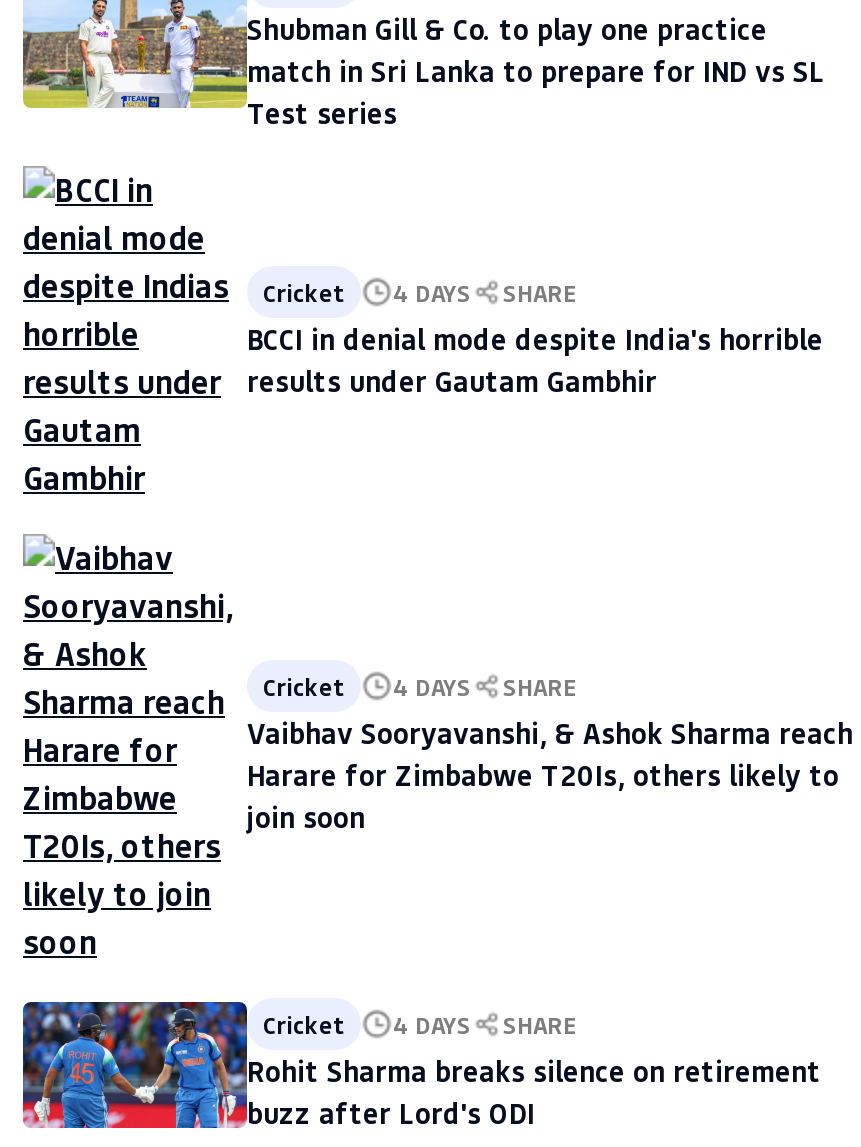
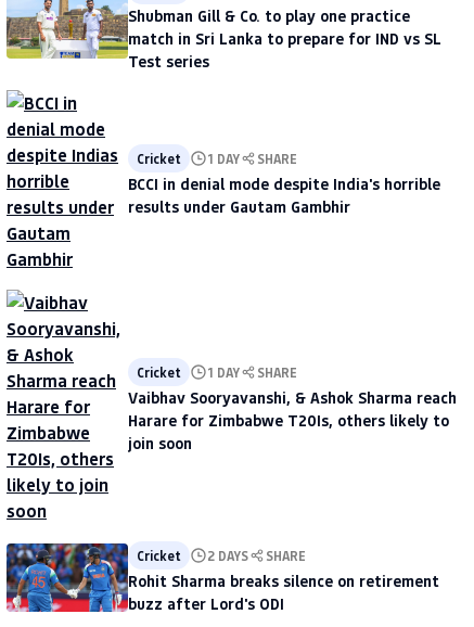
[263,275,577,307] Cricket 4 DAYS SHARE -> [137,149,297,167] Cricket 1 DAY SHARE
[263,670,577,702] Cricket 4 DAYS SHARE -> [137,364,297,381] Cricket 1 DAY SHARE
[263,1007,577,1039] Cricket 4 DAYS SHARE -> [137,546,306,564] Cricket 2 DAYS SHARE

